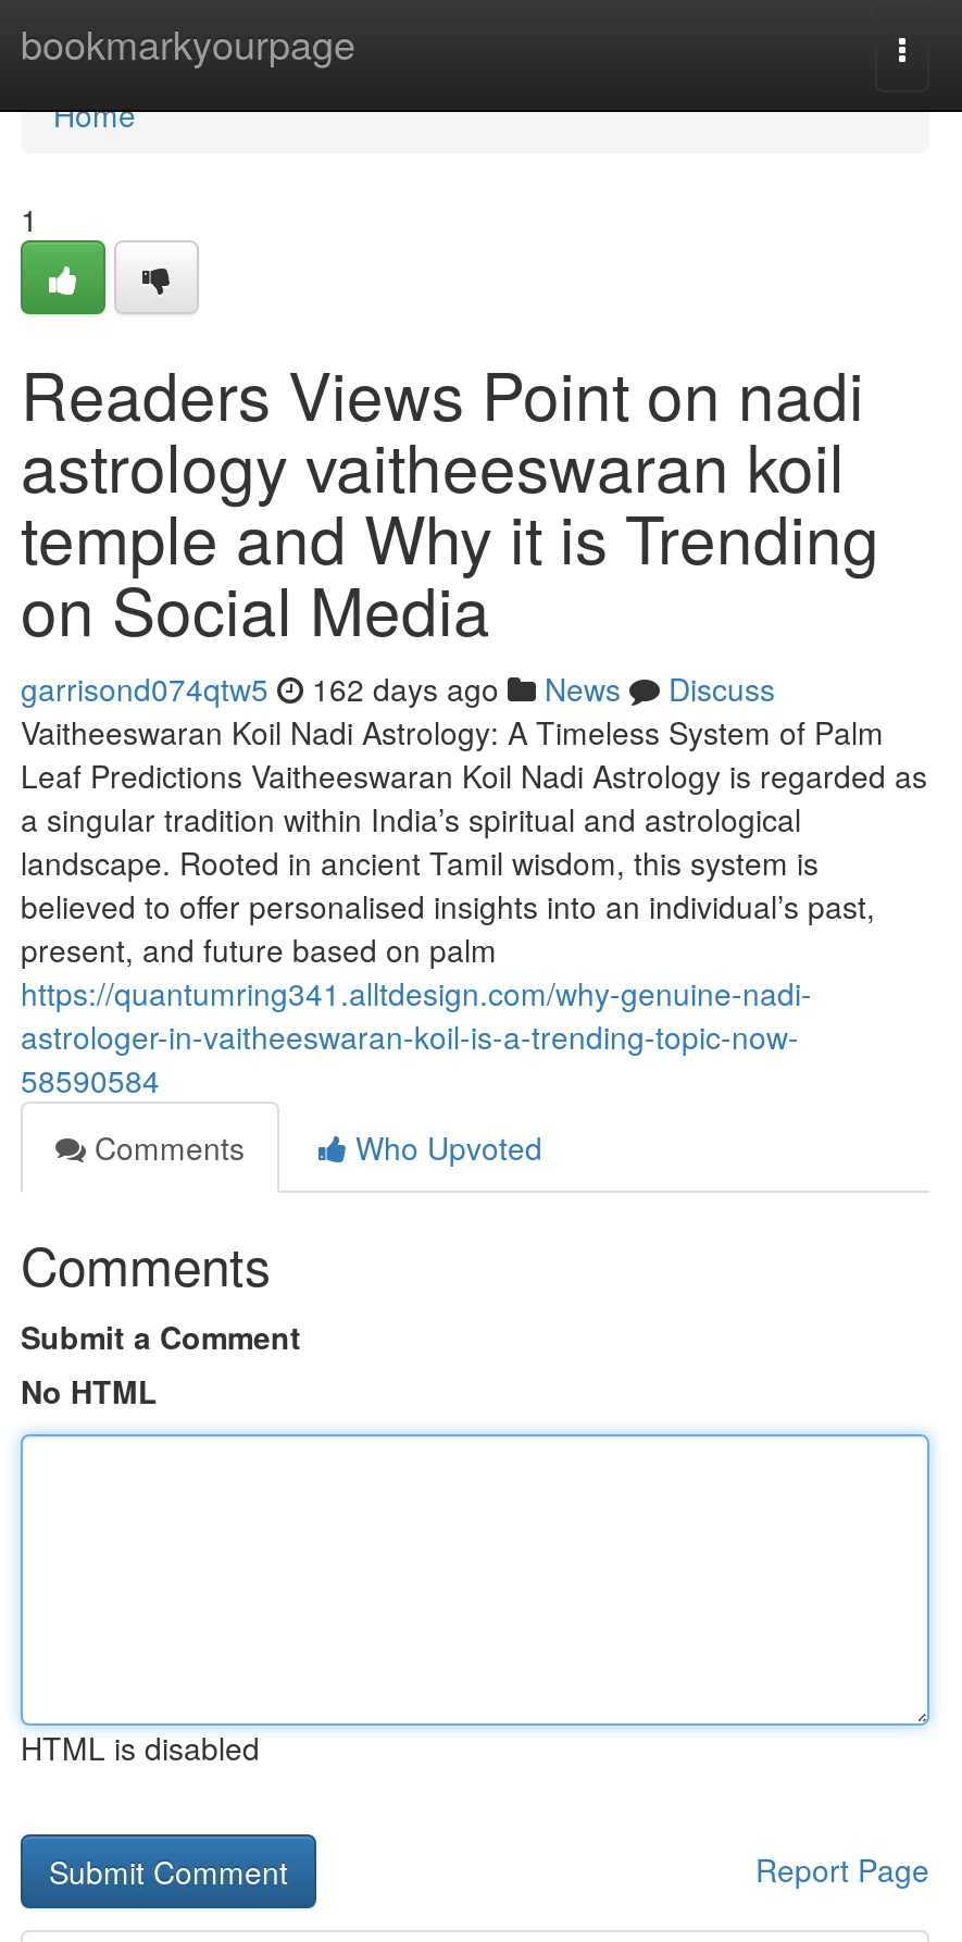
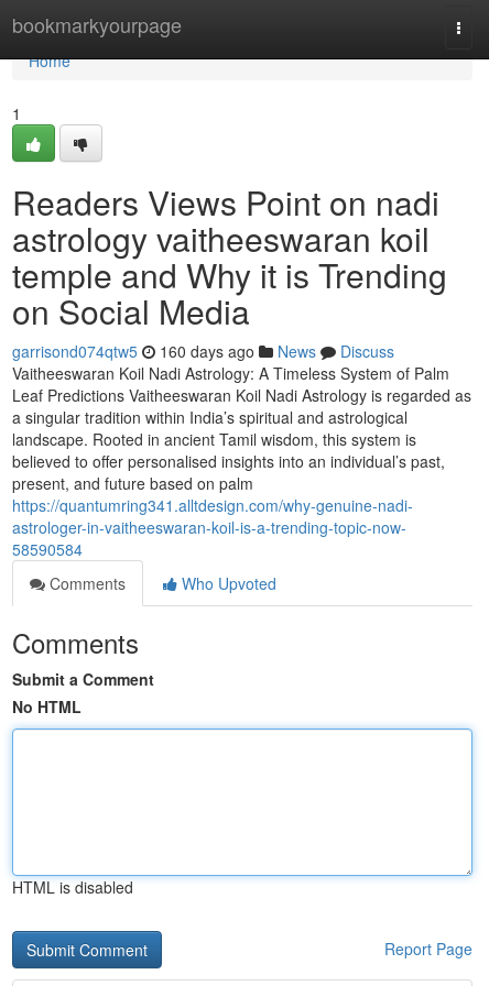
[21,667,775,710] garrisond074qtw5 162 days ago News Discuss -> [12,340,394,362] garrisond074qtw5 160 days ago News Discuss

